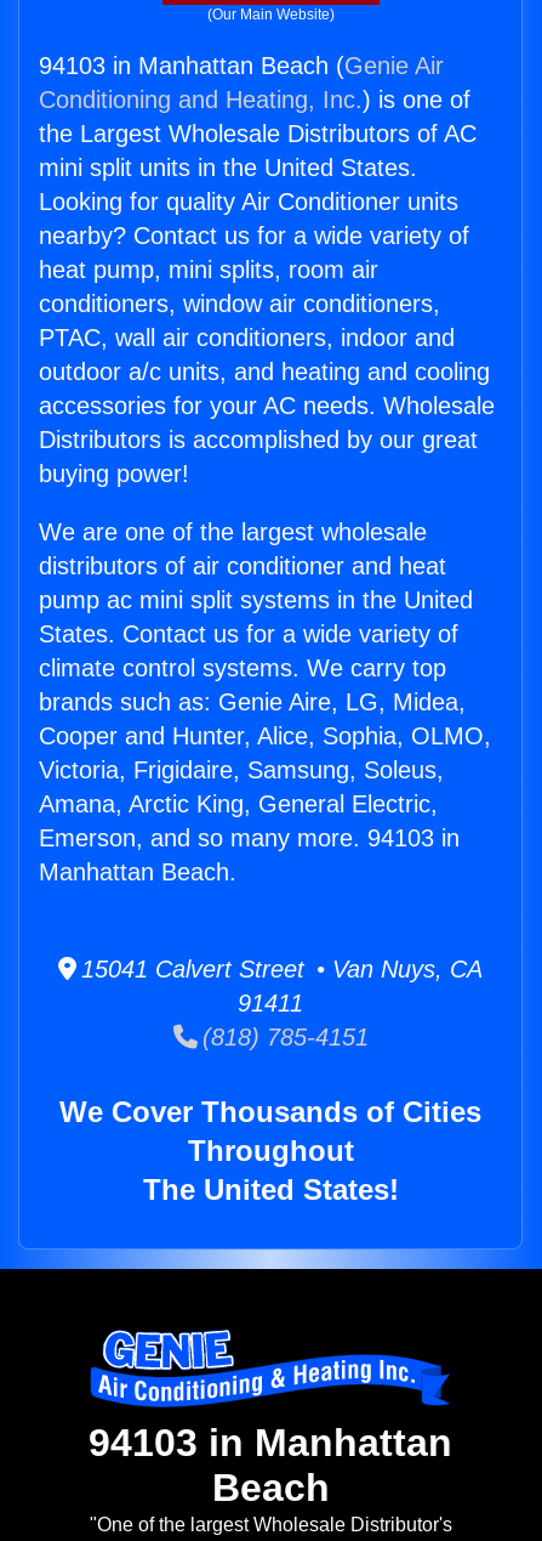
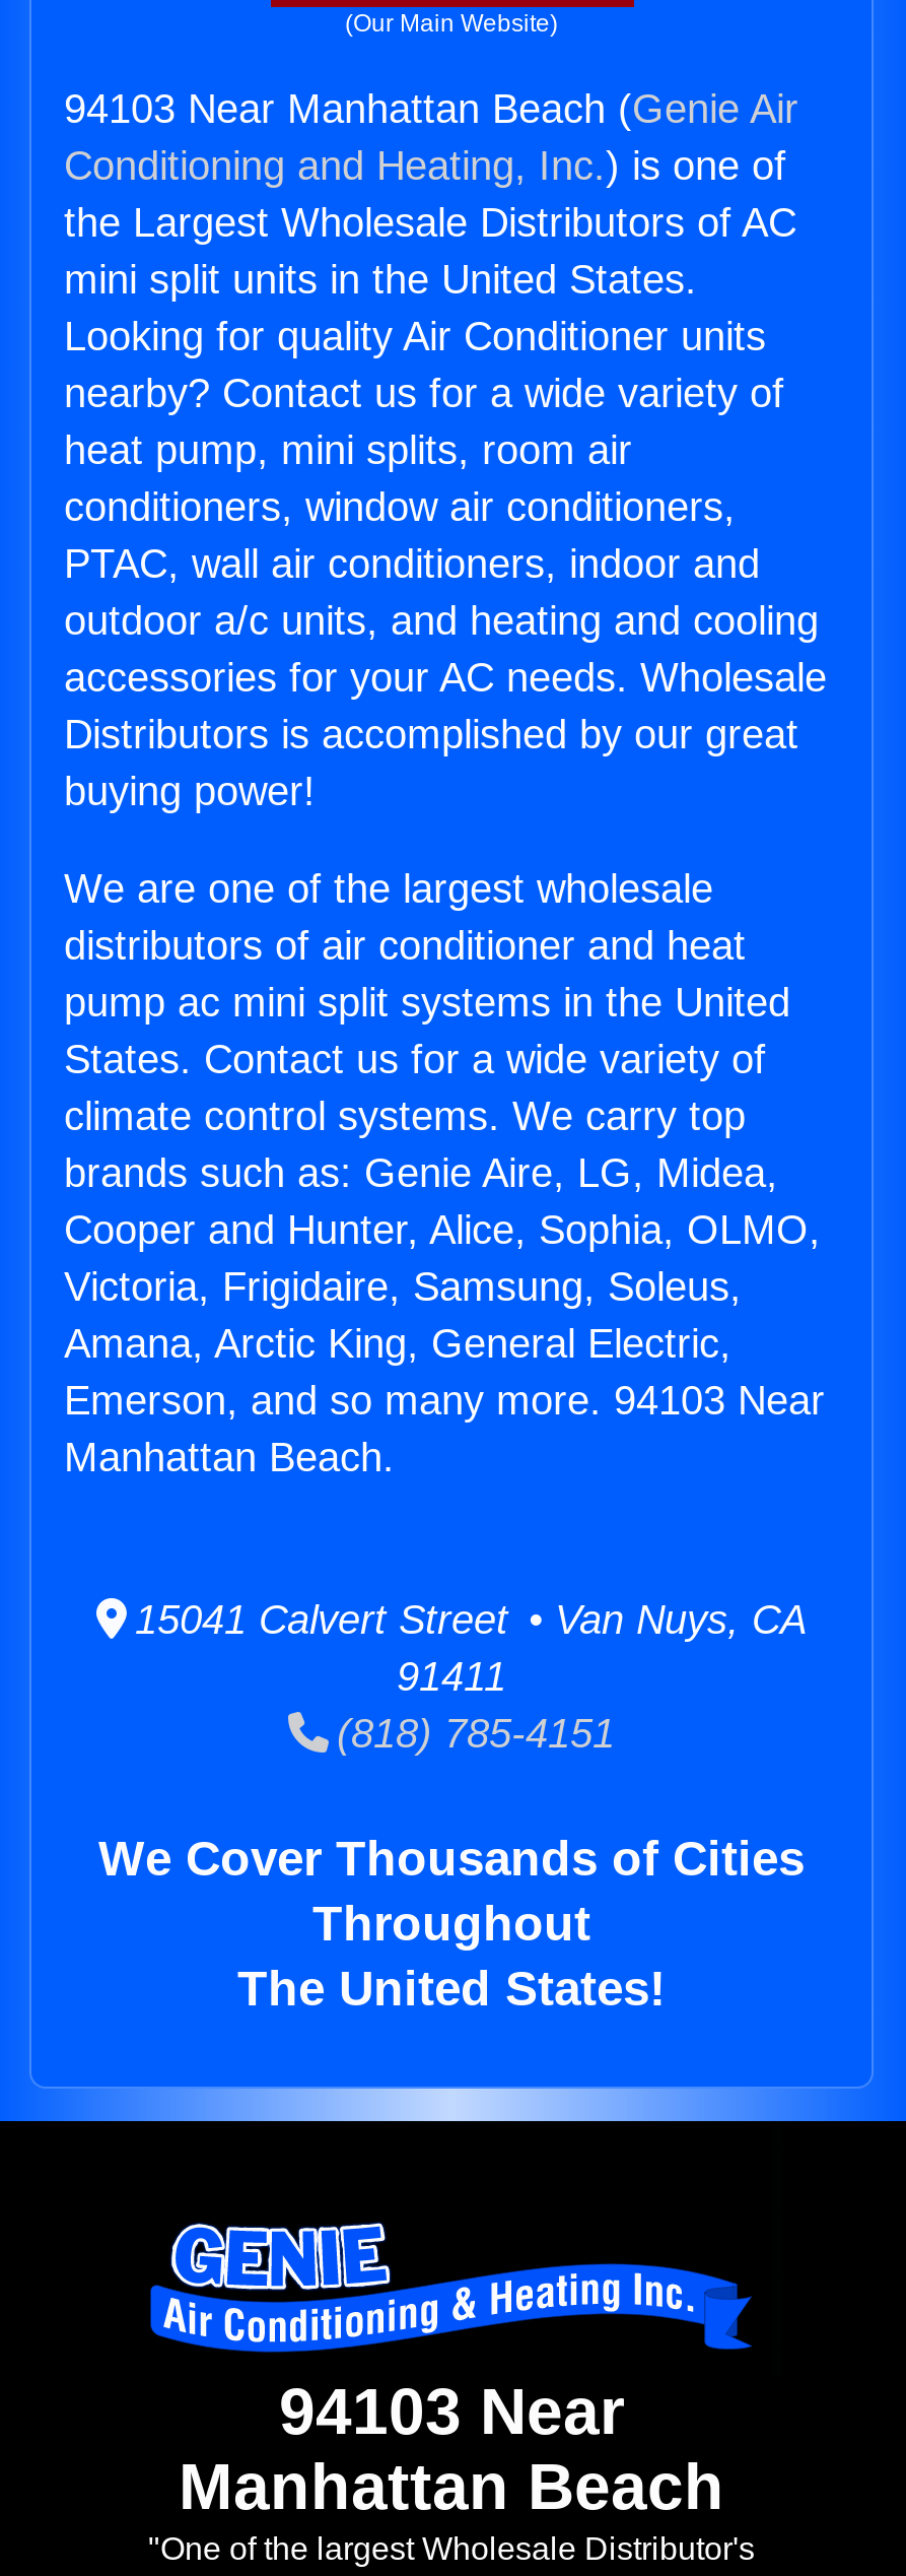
[39,52,444,79] 94103 in Manhattan Beach (Genie Air -> [64,87,798,131] 94103 Near Manhattan Beach (Genie Air
[39,825,460,851] Emerson, and so many more. 94103 in -> [64,1378,825,1423] Emerson, and so many more. 94103 Near
[89,1421,452,1510] 94103 in Manhattan | Beach -> [179,2376,724,2524] 94103 Near | Manhattan Beach

